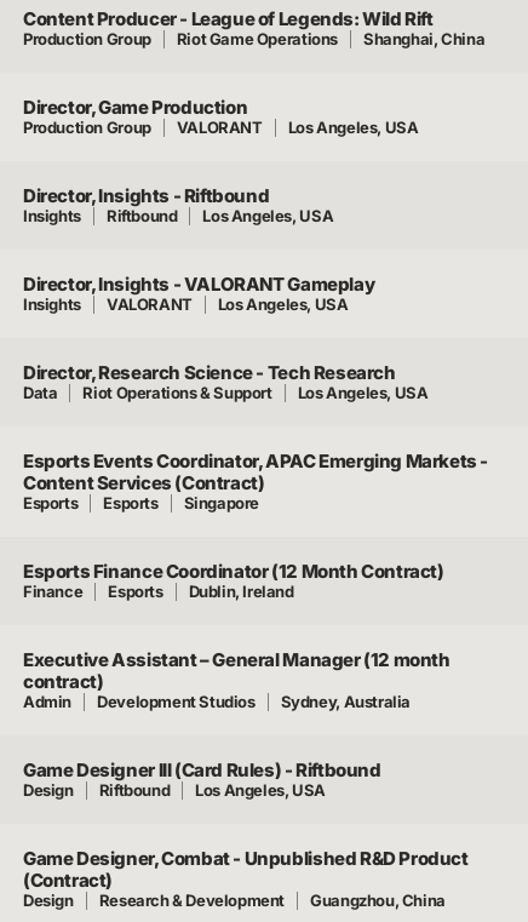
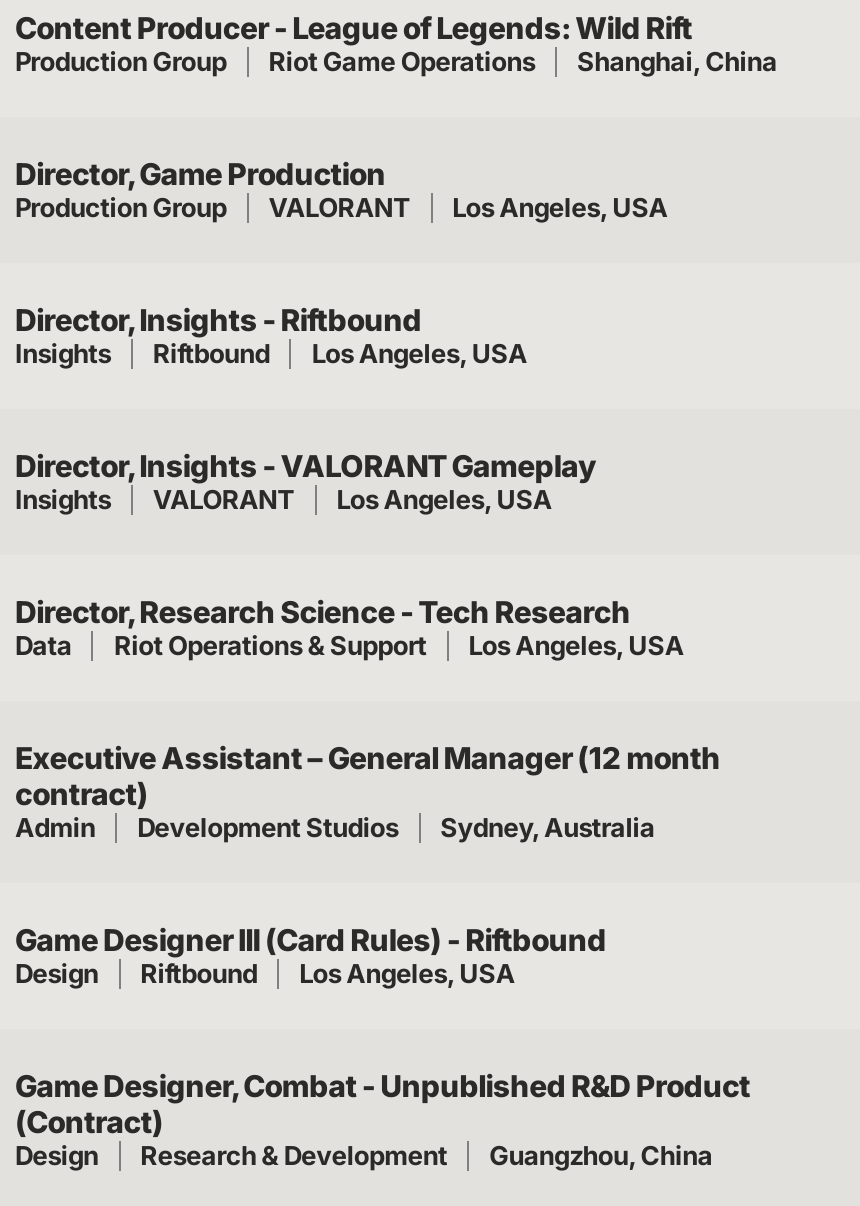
[23,449,488,601] Esports Events Coordinator, APAC Emerging Markets - | Content Services (Contract) | Esports | Esports | Singapore | Esports Finance Coordinator (12 Month Contract) | Finance | Esports | Dublin, Ireland -> none

